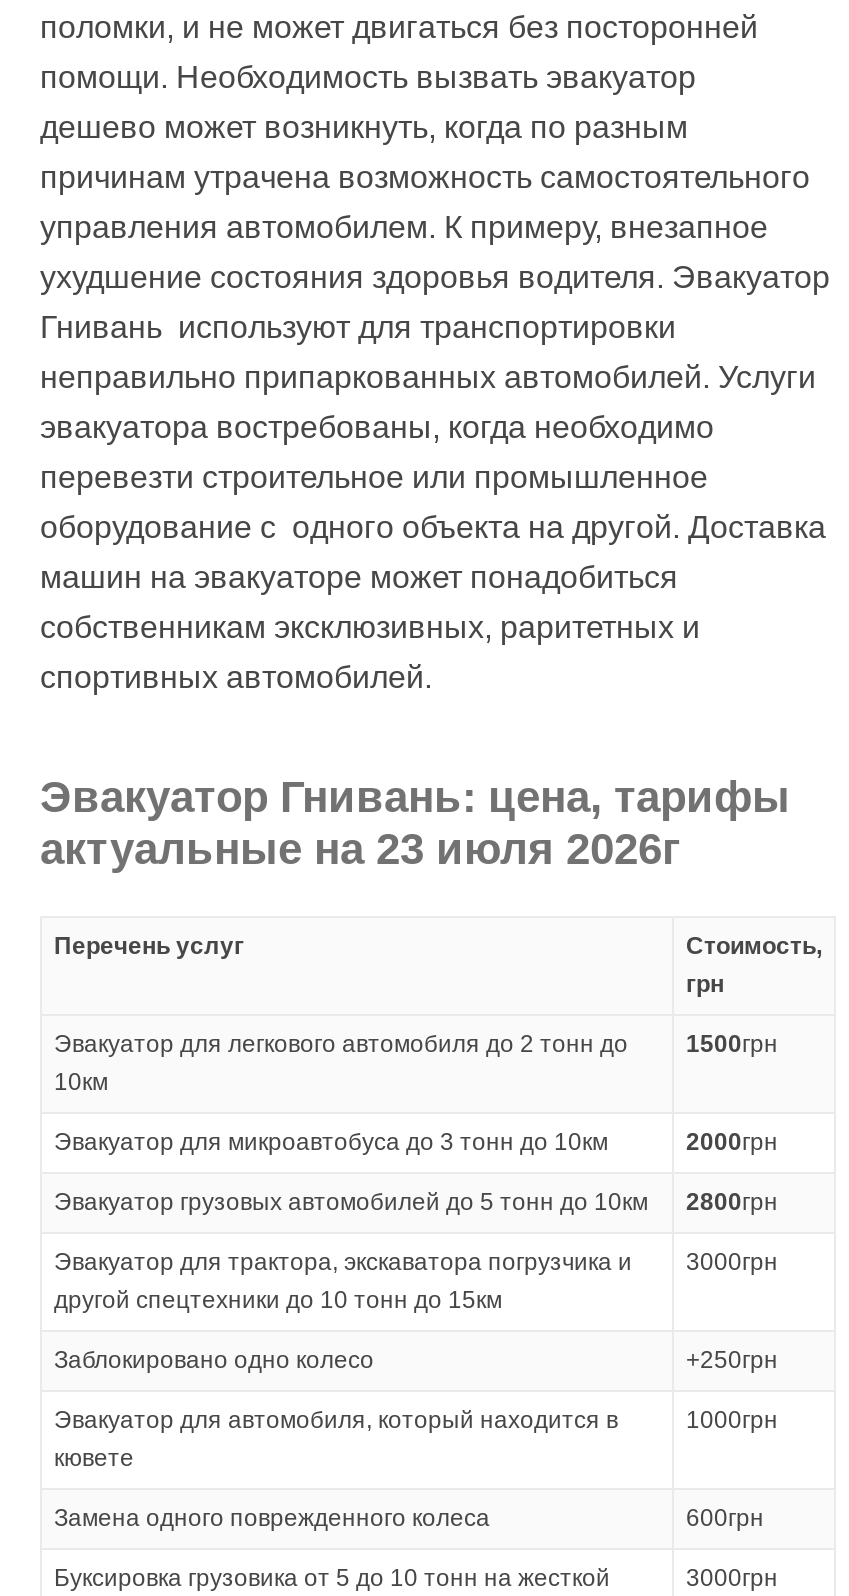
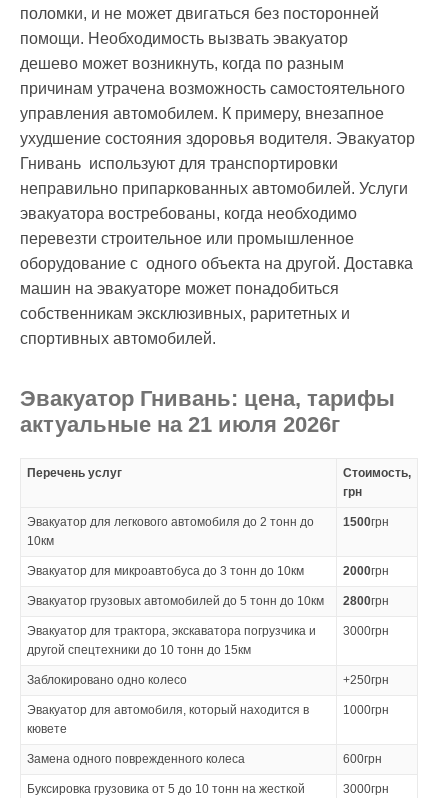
[40,823,680,873] актуальные на 23 июля 2026г -> [20,412,340,437] актуальные на 21 июля 2026г

